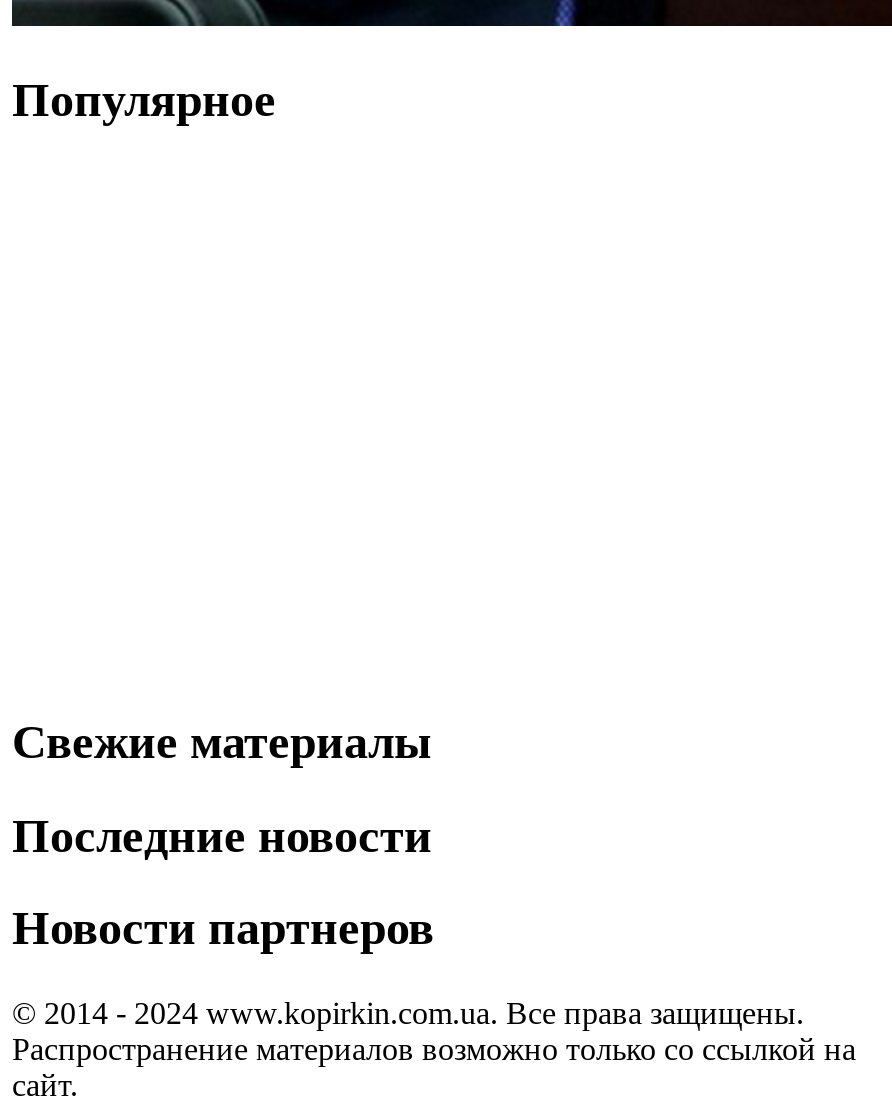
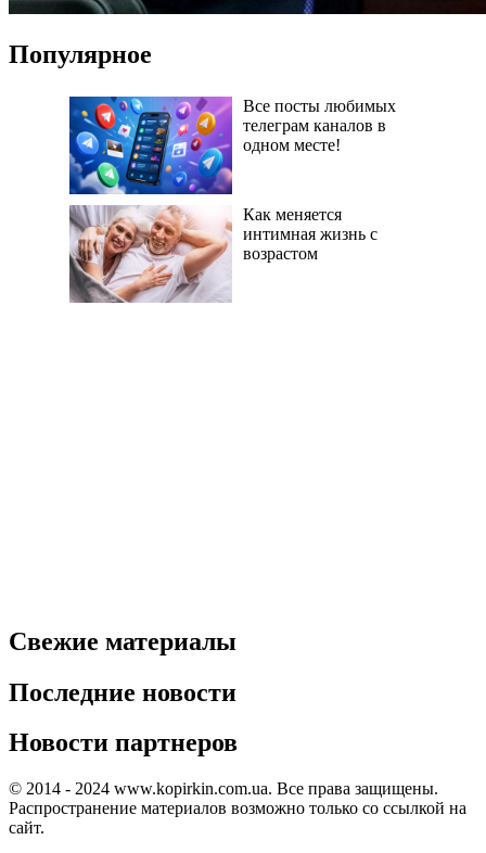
none -> [68,96,396,195] [image] | Все посты любимых | телеграм каналов в | одном месте!
none -> [68,204,378,304] [image] | Как меняется | интимная жизнь с | возрастом

